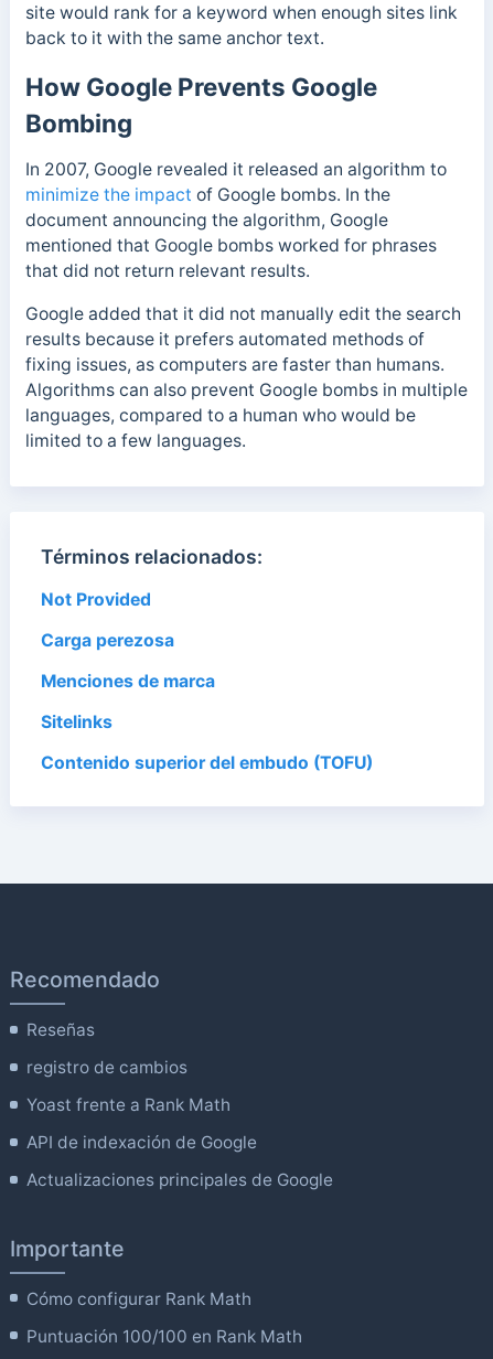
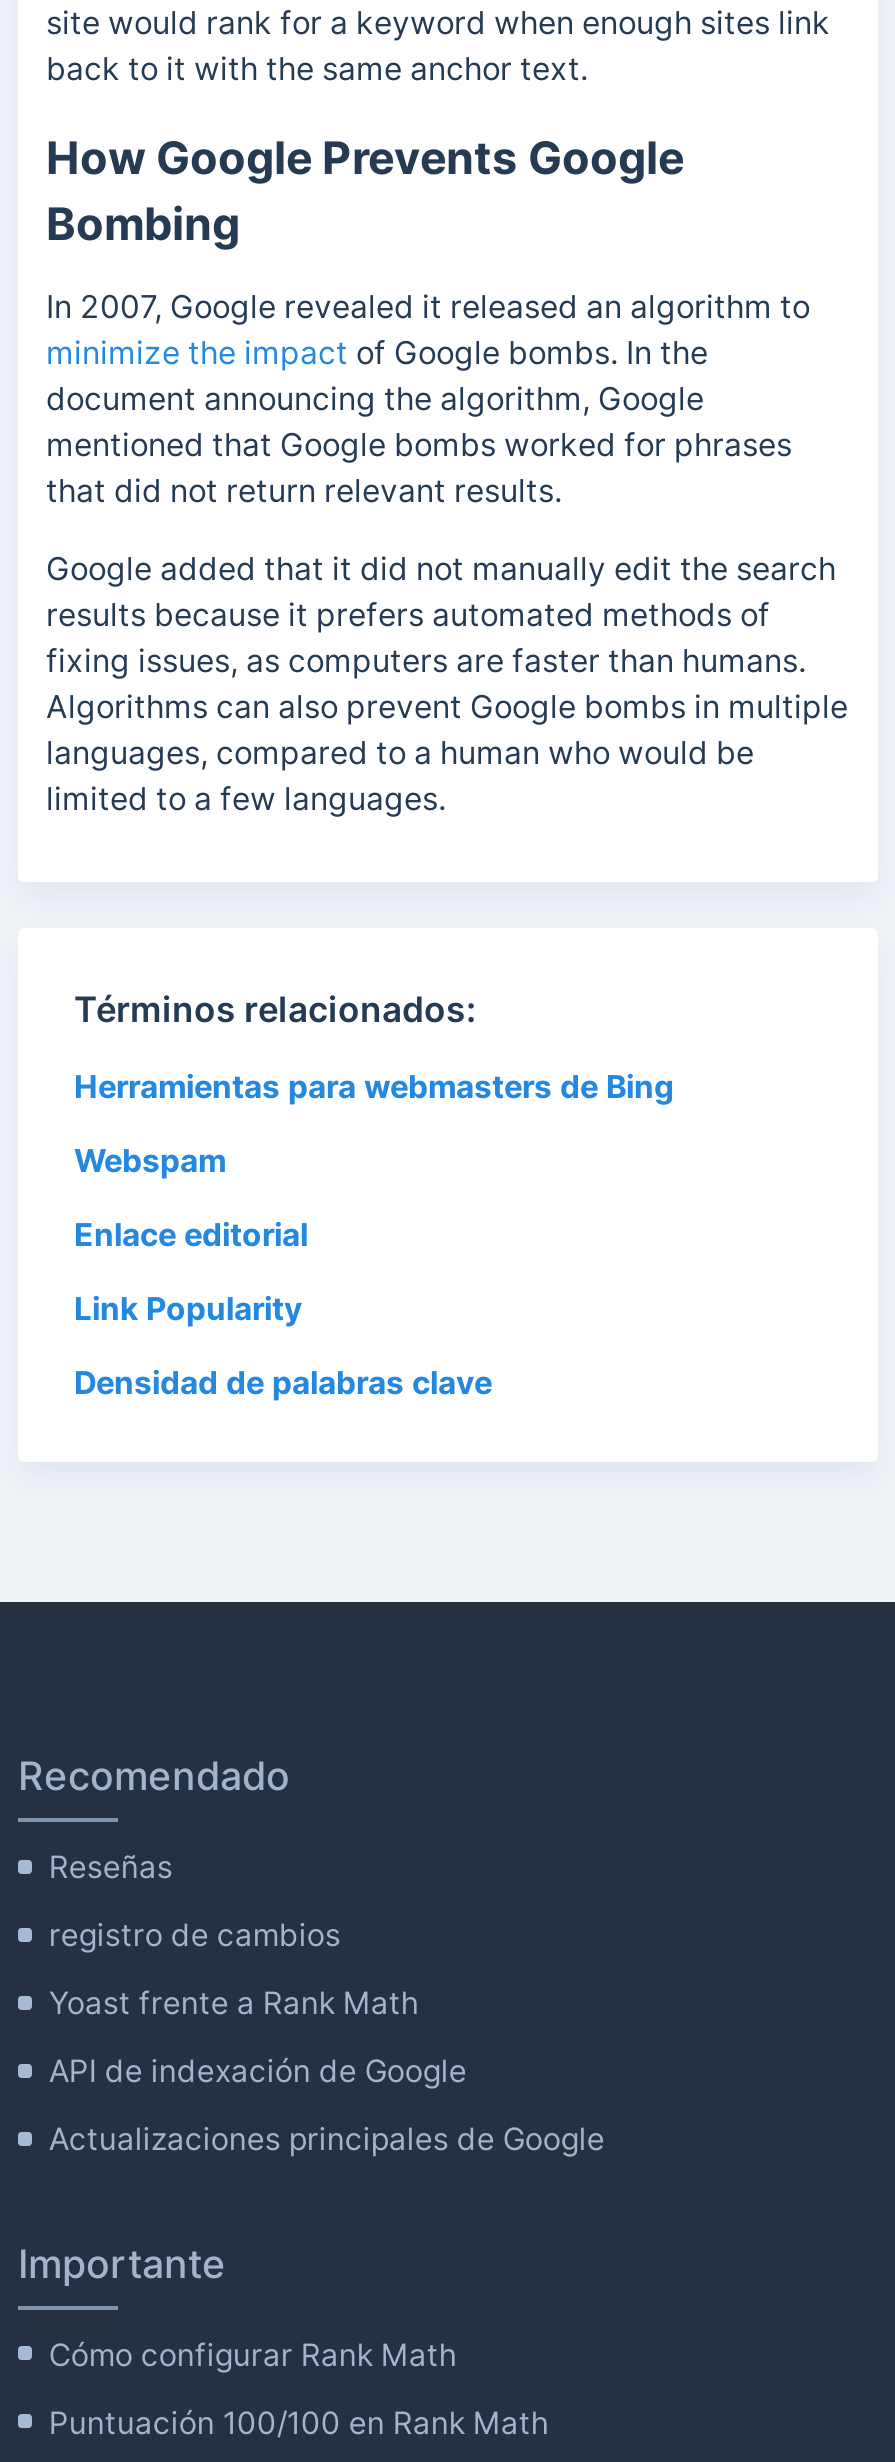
[41,589,151,610] Not Provided -> [74,1068,674,1106] Herramientas para webmasters de Bing
[41,630,174,651] Carga perezosa -> [74,1142,226,1180] Webspam
[41,671,215,692] Menciones de marca -> [74,1216,308,1254] Enlace editorial
[41,712,112,733] Sitelinks -> [74,1290,302,1328] Link Popularity
[41,753,373,773] Contenido superior del embudo (TOFU) -> [74,1364,492,1402] Densidad de palabras clave

